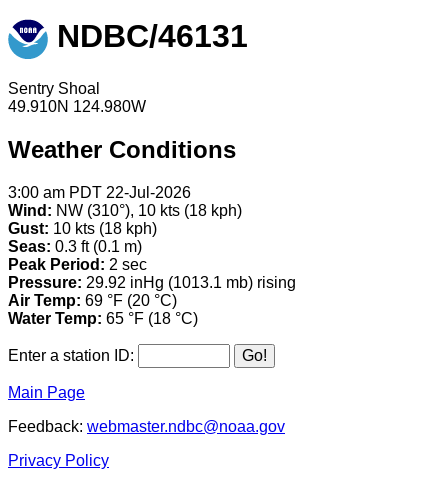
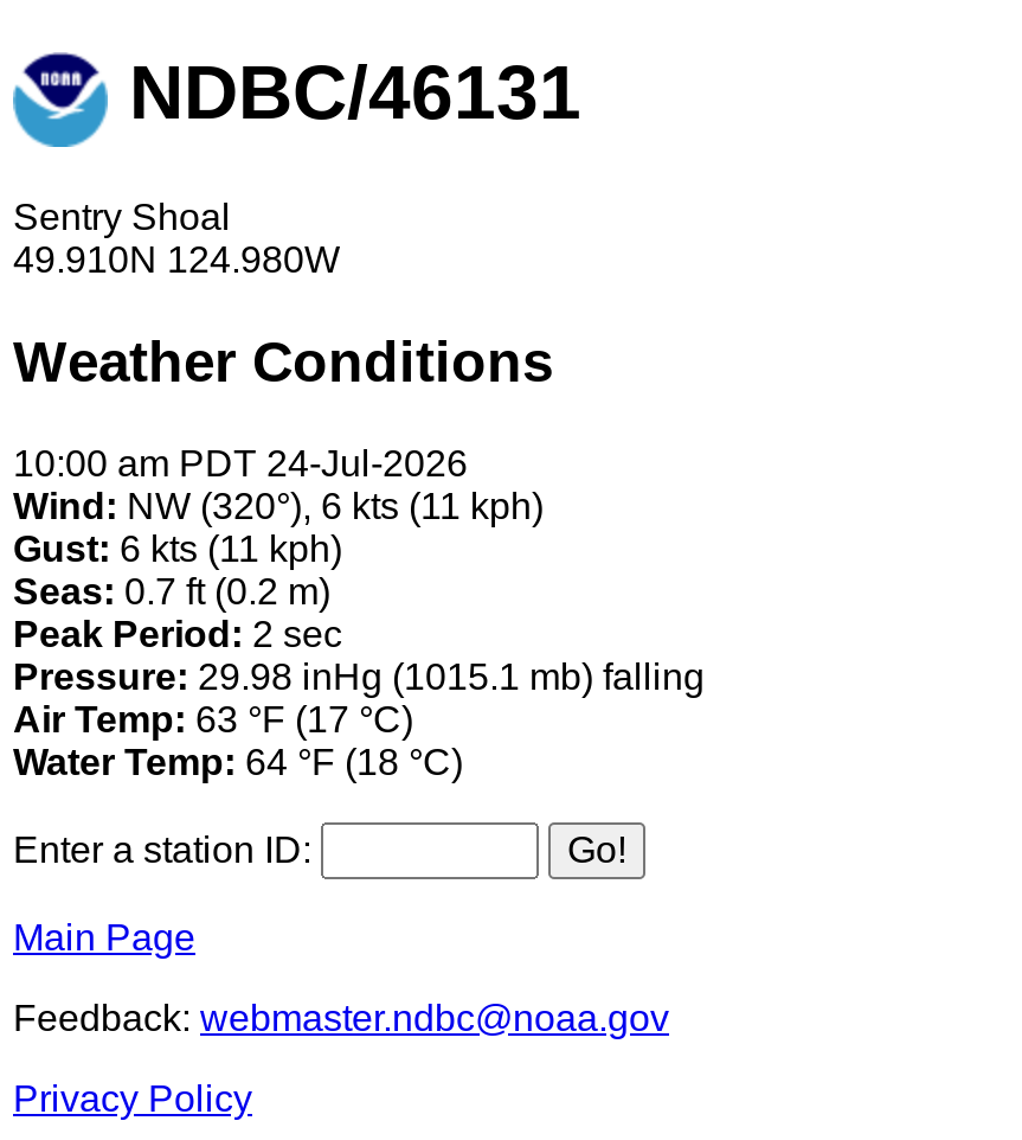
[8,184,191,201] 3:00 am PDT 22-Jul-2026 -> [13,444,468,484] 10:00 am PDT 24-Jul-2026
[8,202,242,219] Wind: NW (310°), 10 kts (18 kph) -> [13,486,544,527] Wind: NW (320°), 6 kts (11 kph)
[8,220,157,237] Gust: 10 kts (18 kph) -> [13,529,342,569] Gust: 6 kts (11 kph)
[8,238,142,255] Seas: 0.3 ft (0.1 m) -> [13,572,330,612] Seas: 0.7 ft (0.2 m)
[8,274,296,291] Pressure: 29.92 inHg (1013.1 mb) rising -> [13,657,705,697] Pressure: 29.98 inHg (1015.1 mb) falling
[8,292,177,309] Air Temp: 69 °F (20 °C) -> [13,700,413,740] Air Temp: 63 °F (17 °C)
[8,310,198,327] Water Temp: 65 °F (18 °C) -> [13,742,463,783] Water Temp: 64 °F (18 °C)

